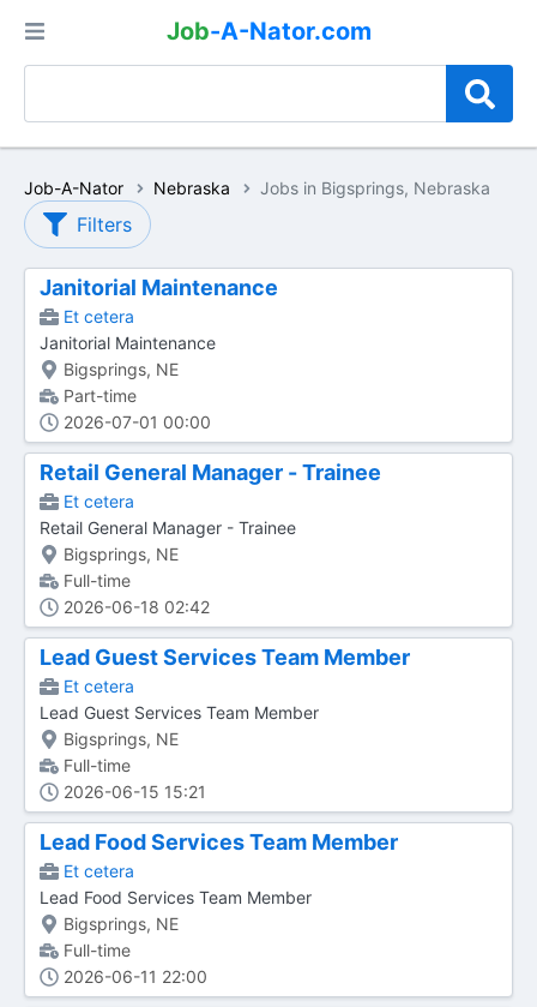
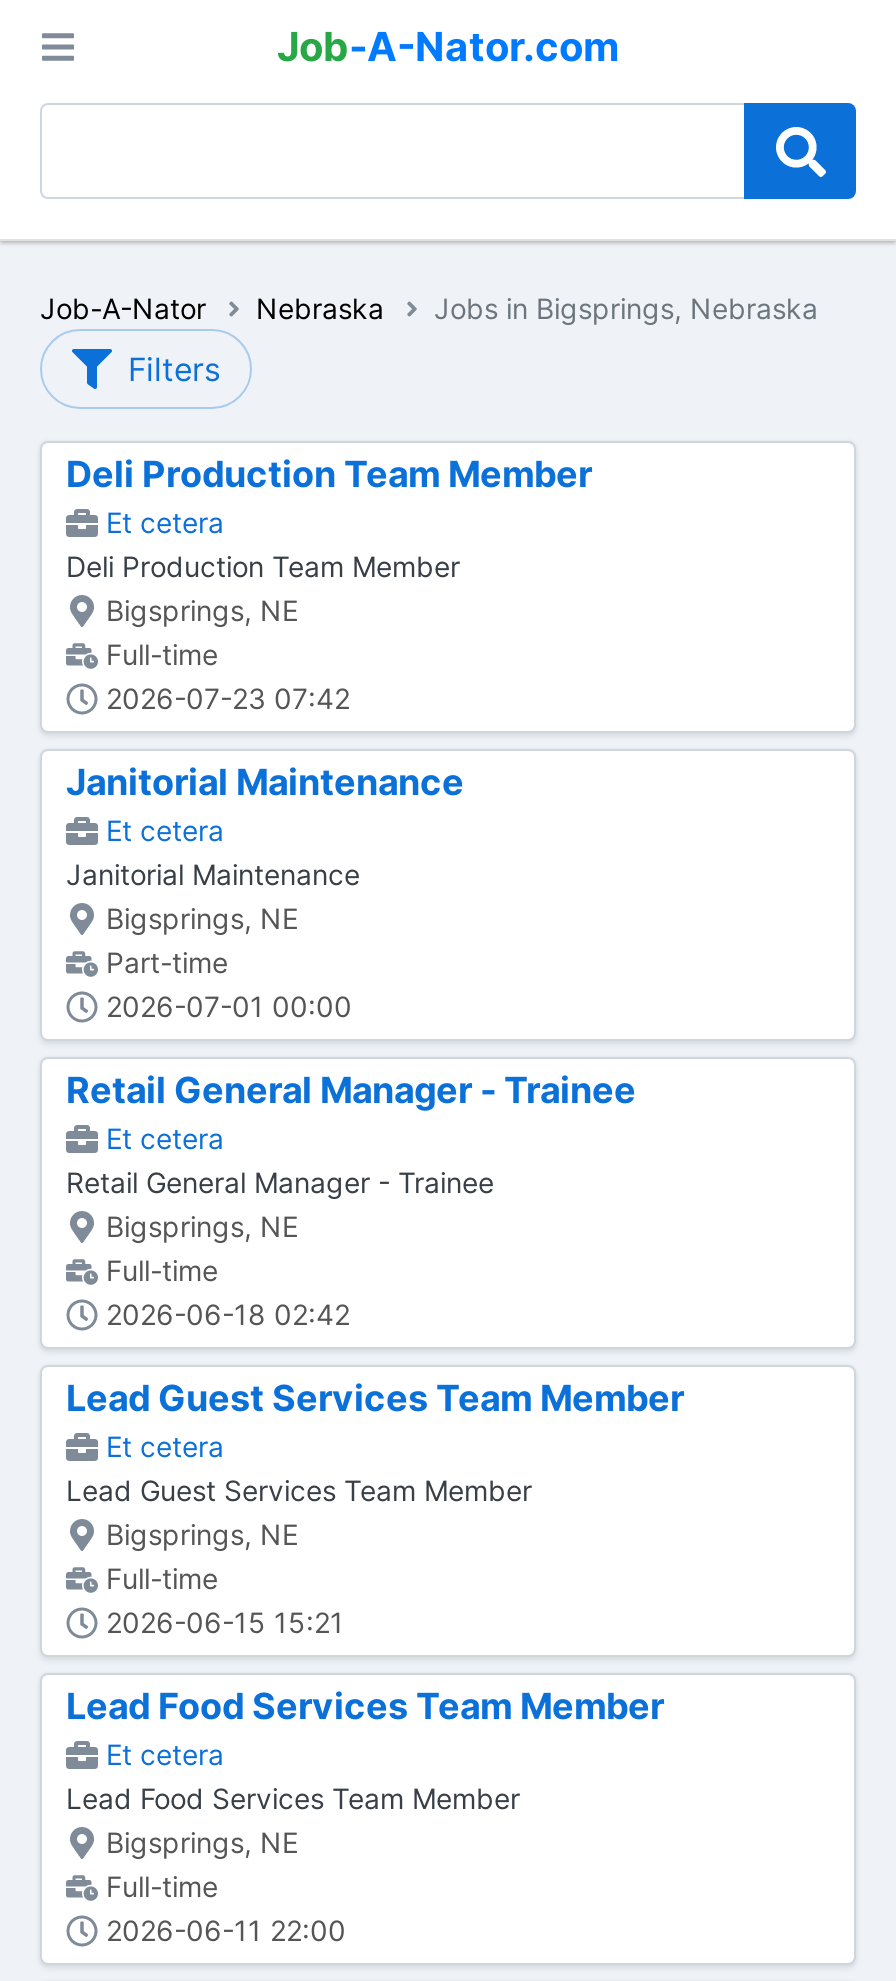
none -> [66,453,592,715] Deli Production Team Member | Et cetera | Deli Production Team Member | Bigsprings, NE | Full-time | 2026-07-23 07:42

